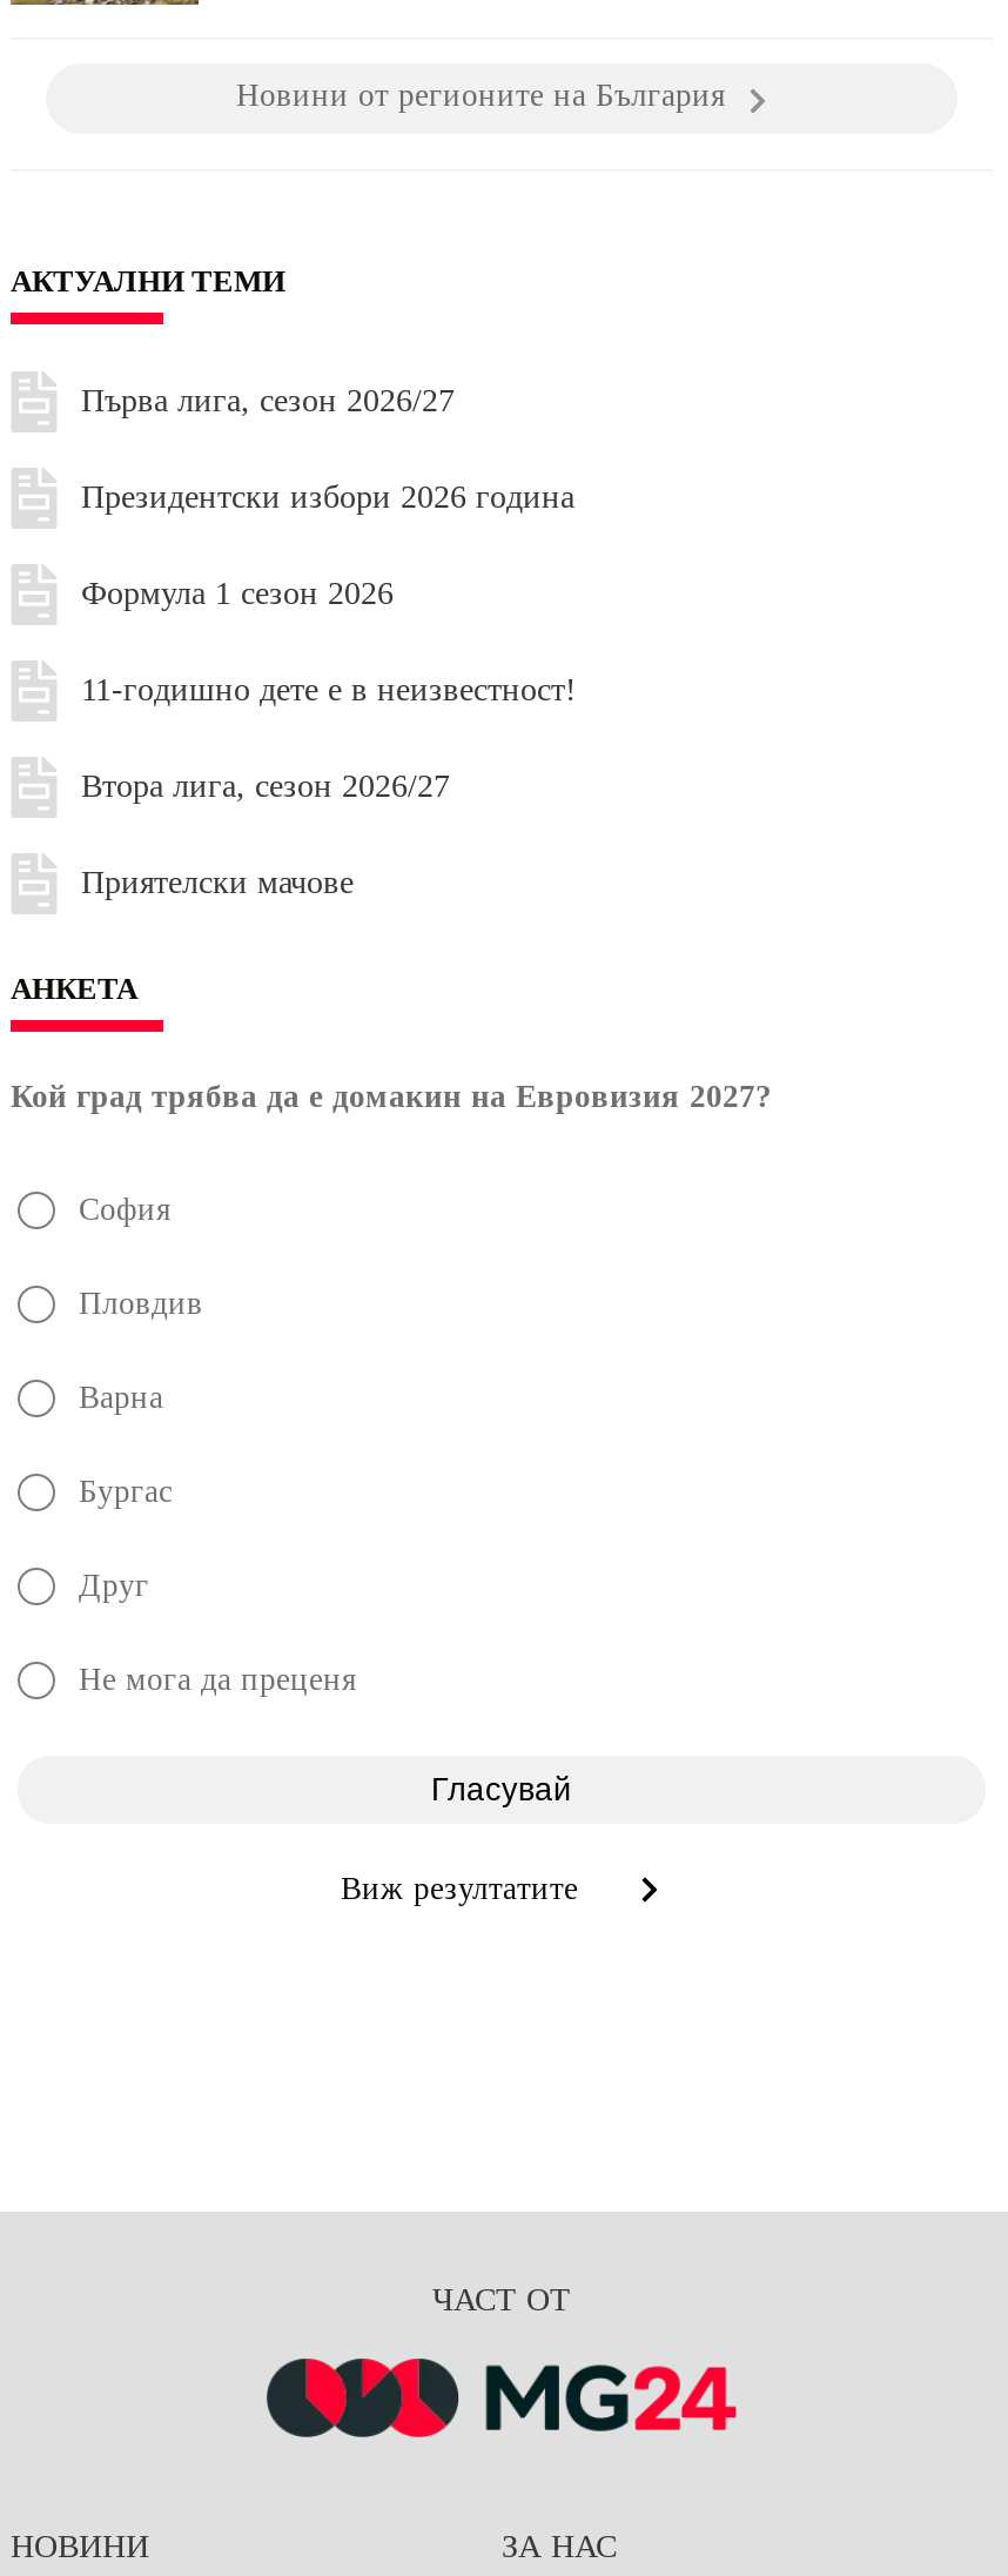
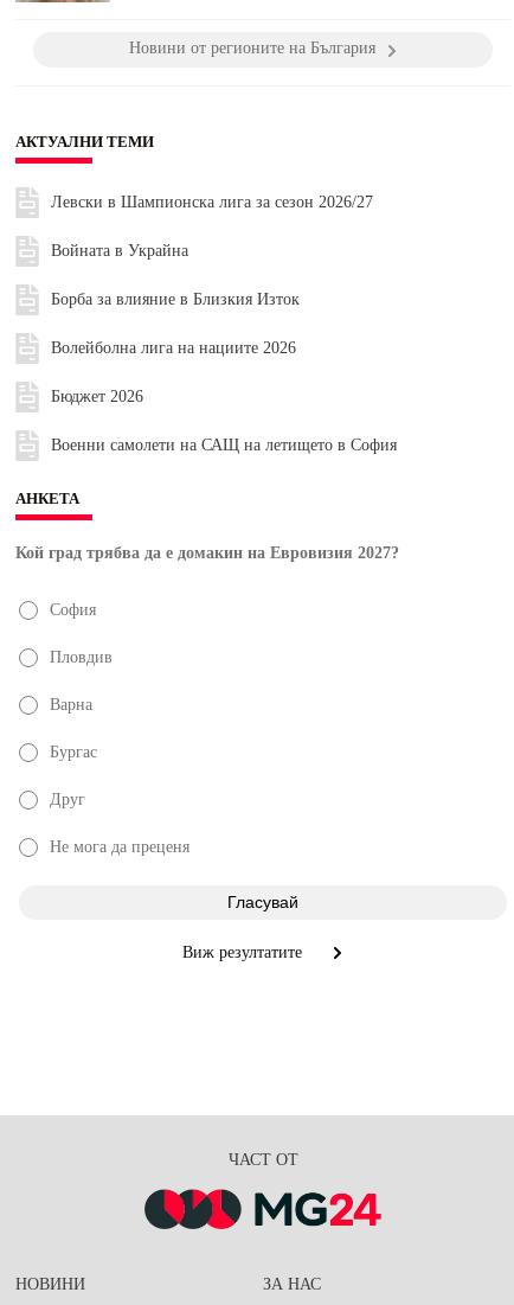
[81,384,455,419] Първа лига, сезон 2026/27 -> [51,193,373,211] Левски в Шампионска лига за сезон 2026/27
[81,480,574,515] Президентски избори 2026 година -> [51,242,188,260] Войната в Украйна
[81,576,394,612] Формула 1 сезон 2026 -> [51,291,300,308] Борба за влияние в Близкия Изток
[81,673,577,708] 11-годишно дете е в неизвестност! -> [51,339,296,357] Волейболна лига на нациите 2026
[81,769,450,804] Втора лига, сезон 2026/27 -> [51,388,143,406] Бюджет 2026
[81,865,354,901] Приятелски мачове -> [51,436,397,454] Военни самолети на САЩ на летището в София

